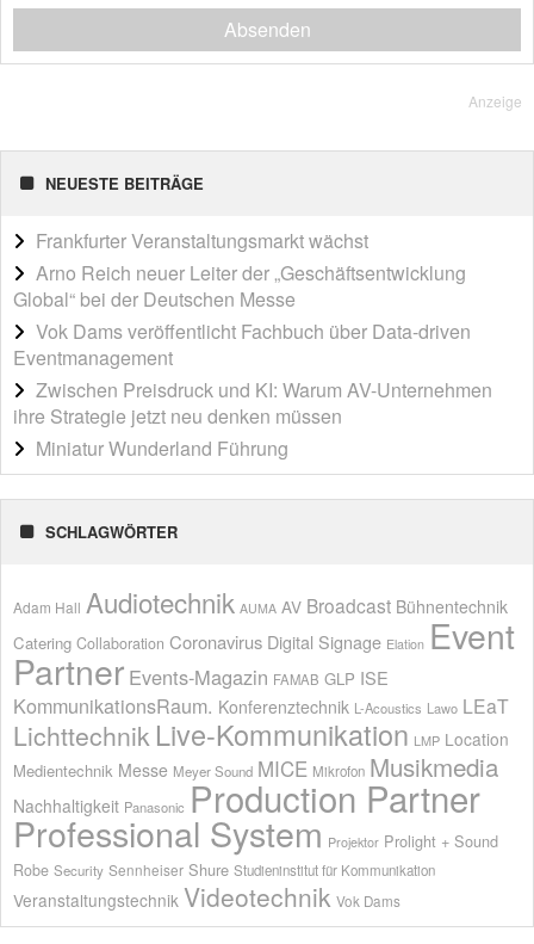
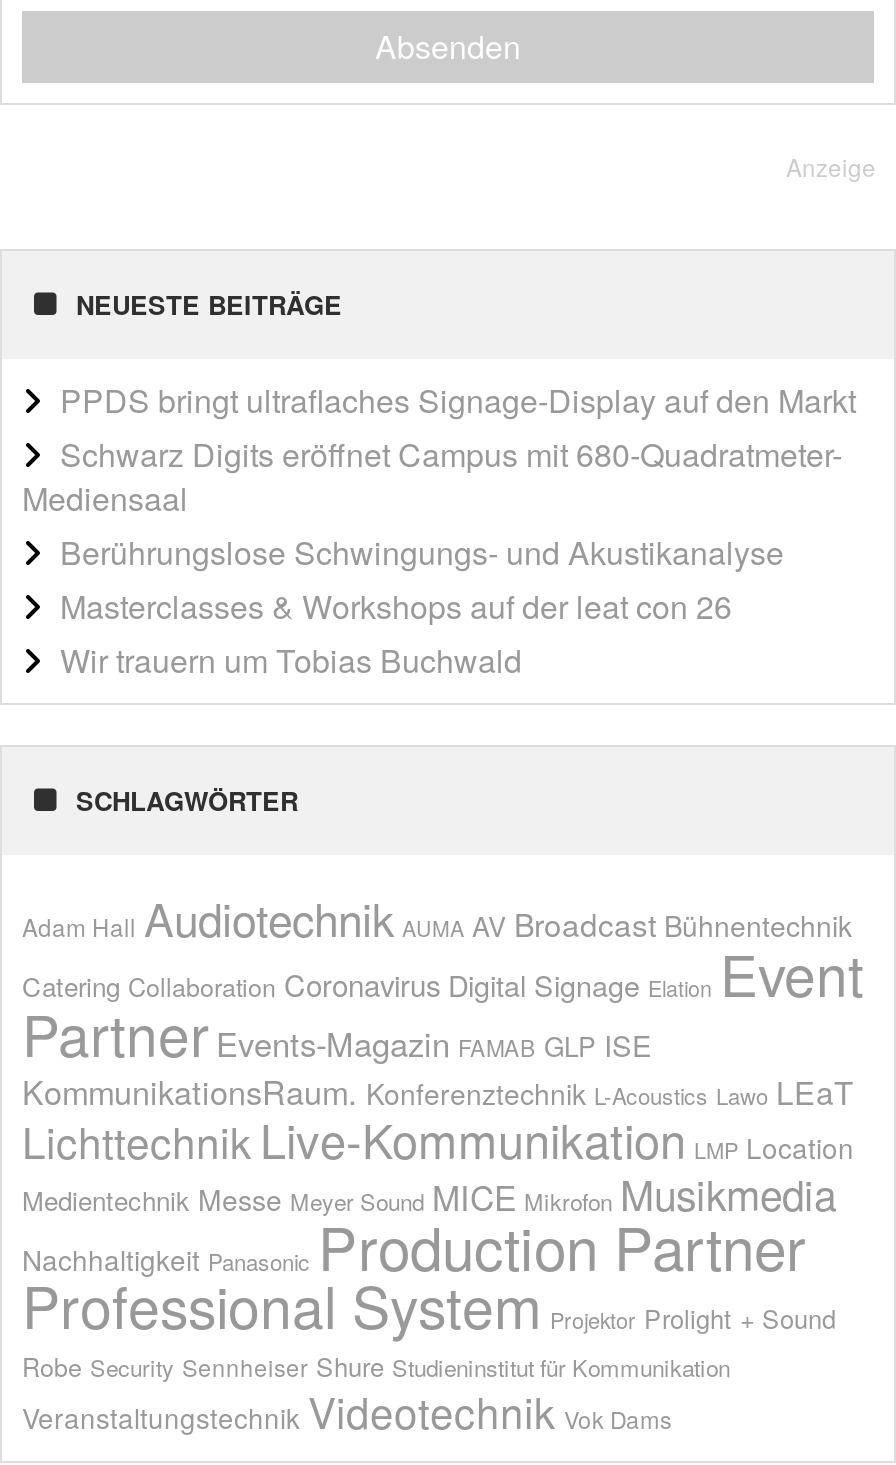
[13,226,492,461] Frankfurter Veranstaltungsmarkt wächst | Arno Reich neuer Leiter der „Geschäftsentwicklung | Global“ bei der Deutschen Messe | Vok Dams veröffentlicht Fachbuch über Data-driven | Eventmanagement | Zwischen Preisdruck und KI: Warum AV-Unternehmen | ihre Strategie jetzt neu denken müssen | Miniatur Wunderland Führung -> [22,376,856,682] PPDS bringt ultraflaches Signage-Display auf den Markt | Schwarz Digits eröffnet Campus mit 680-Quadratmeter- | Mediensaal | Berührungslose Schwingungs- und Akustikanalyse | Masterclasses & Workshops auf der leat con 26 | Wir trauern um Tobias Buchwald

